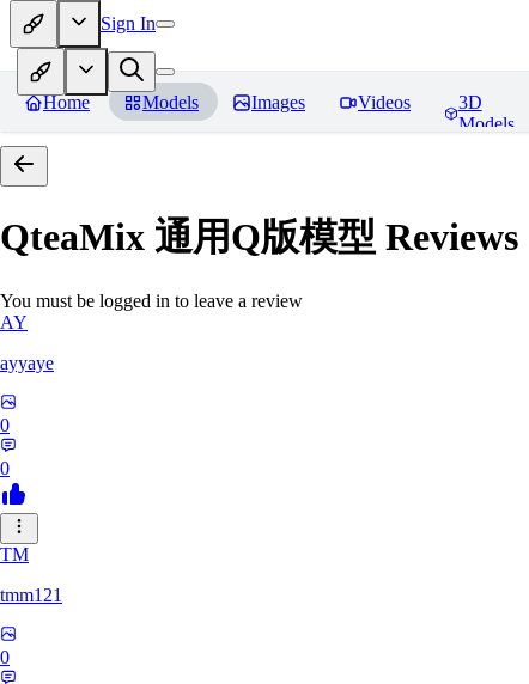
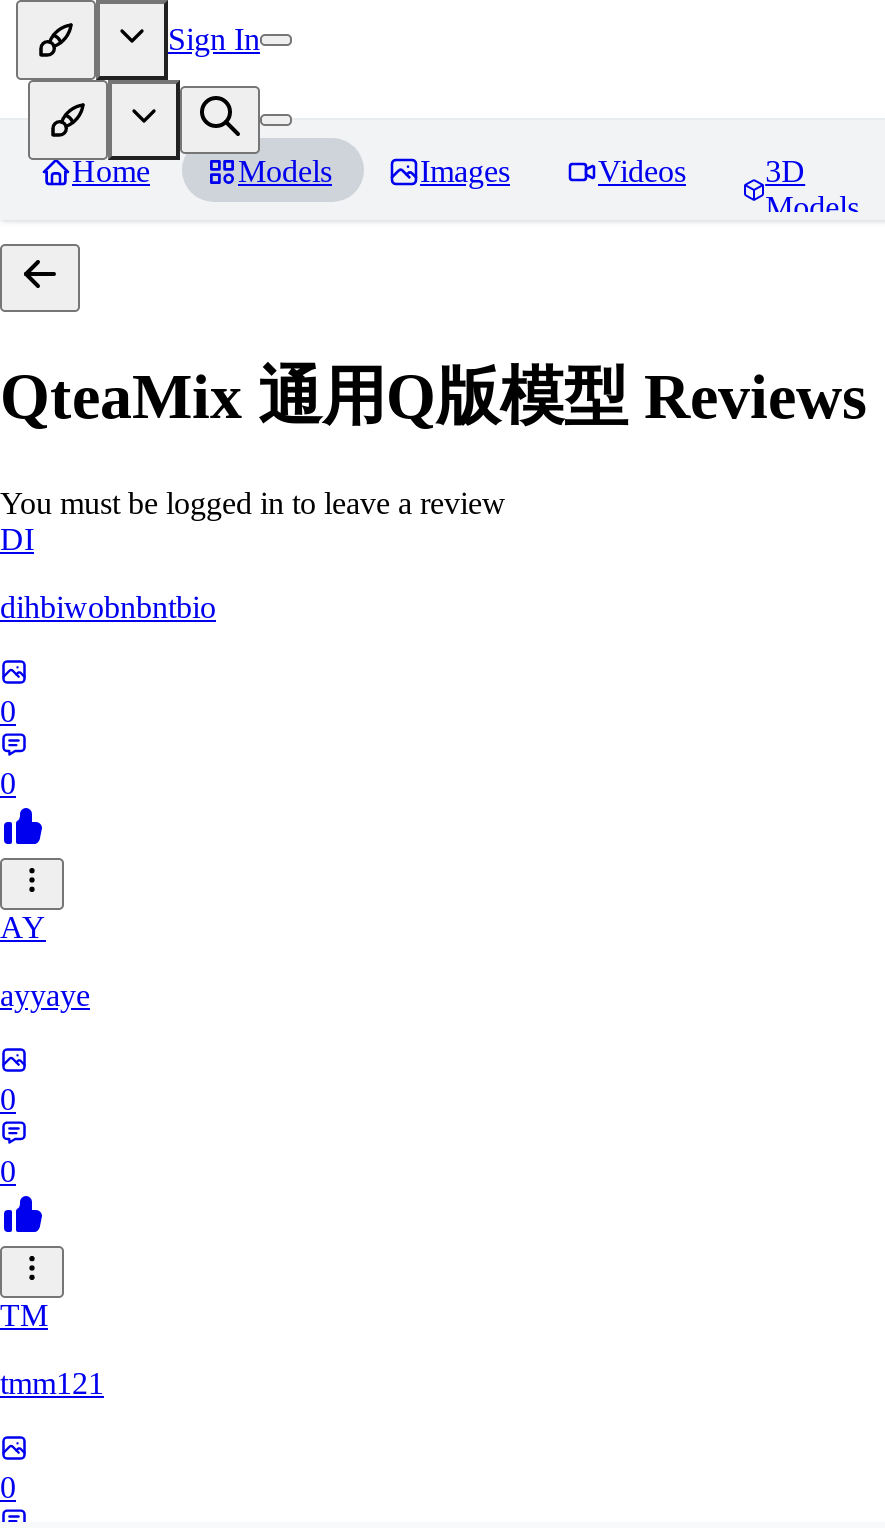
none -> [0,522,216,800] DI | dihbiwobnbntbio | 0 | 0

